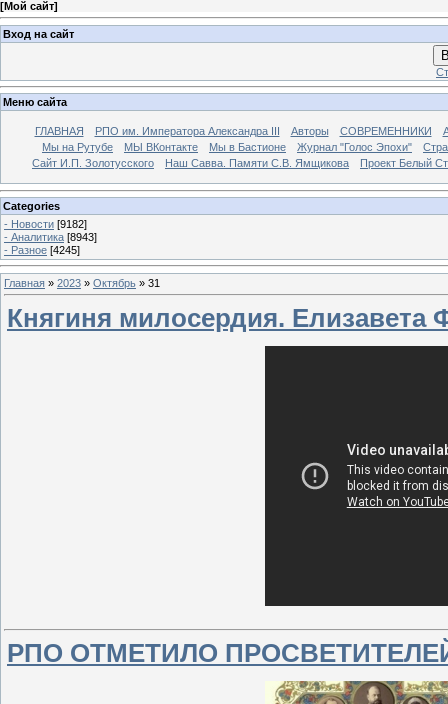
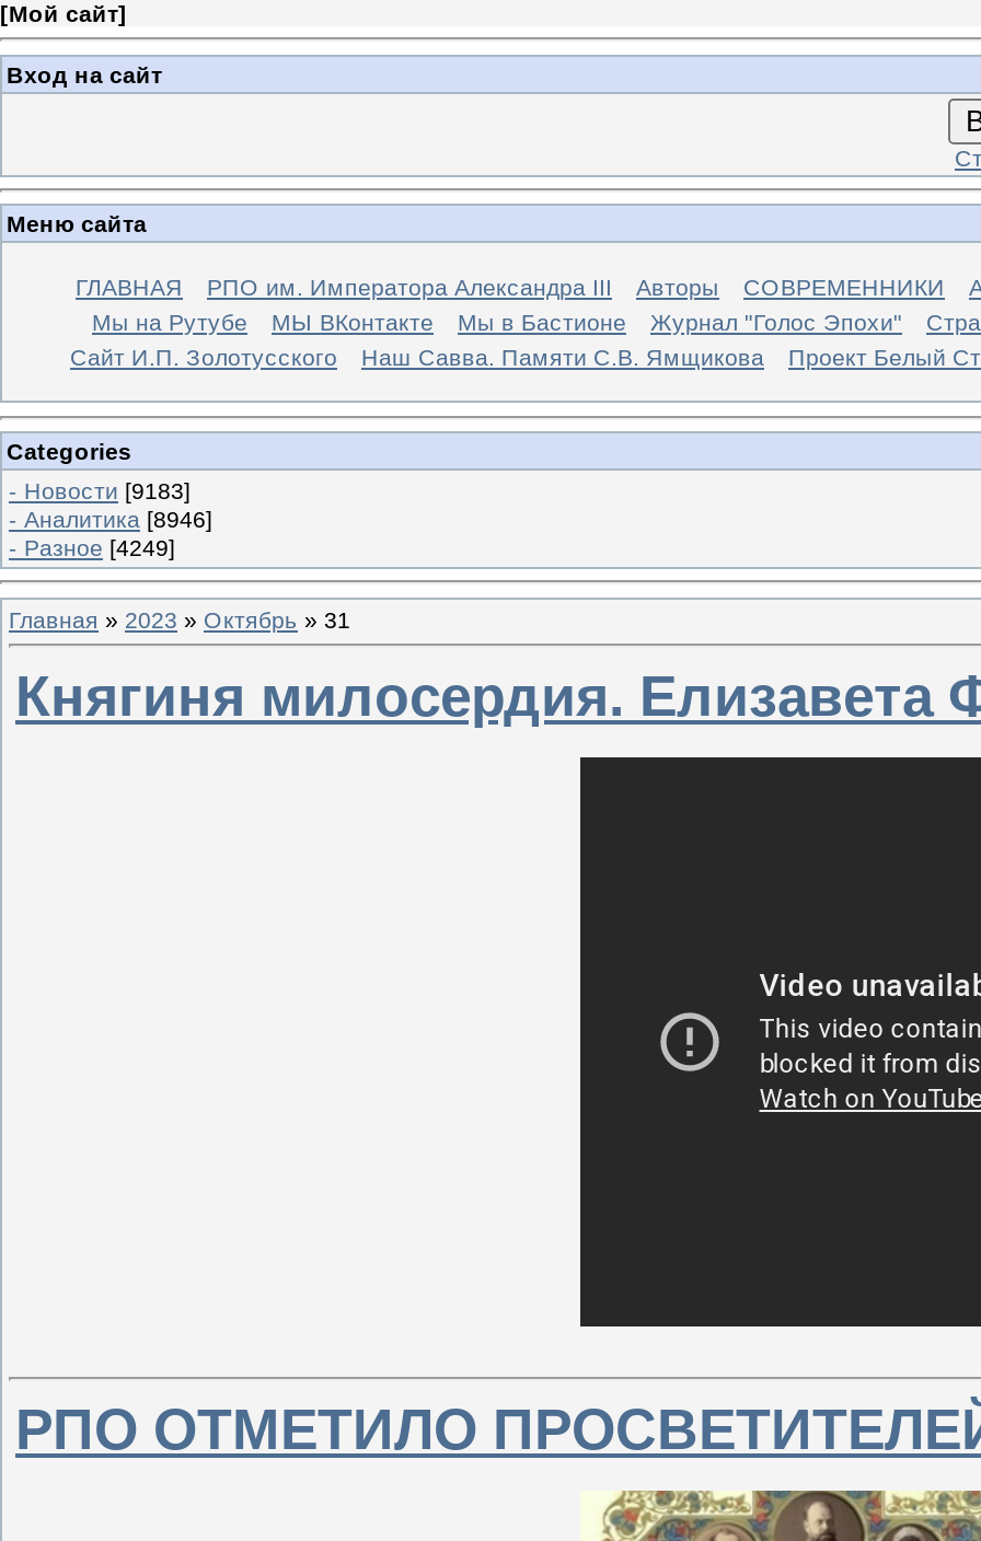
[4,218,87,230] - Новости [9182] -> [9,477,191,503] - Новости [9183]
[4,231,97,243] - Аналитика [8943] -> [9,506,212,532] - Аналитика [8946]
[4,244,80,256] - Разное [4245] -> [9,534,175,560] - Разное [4249]

